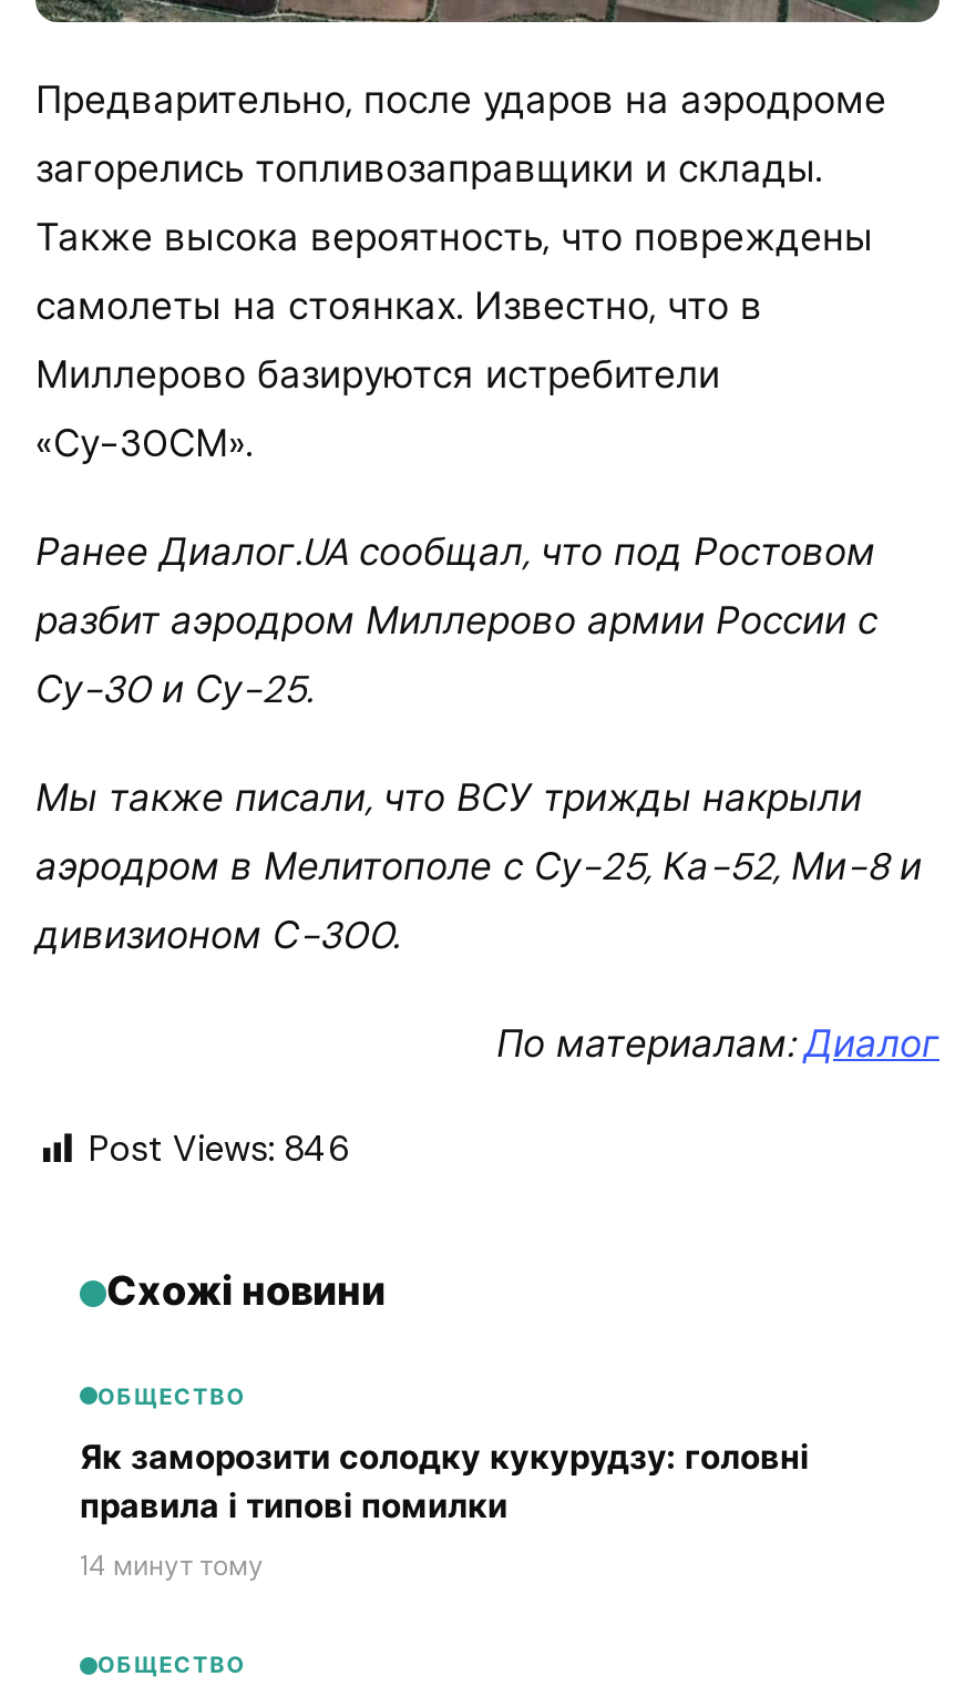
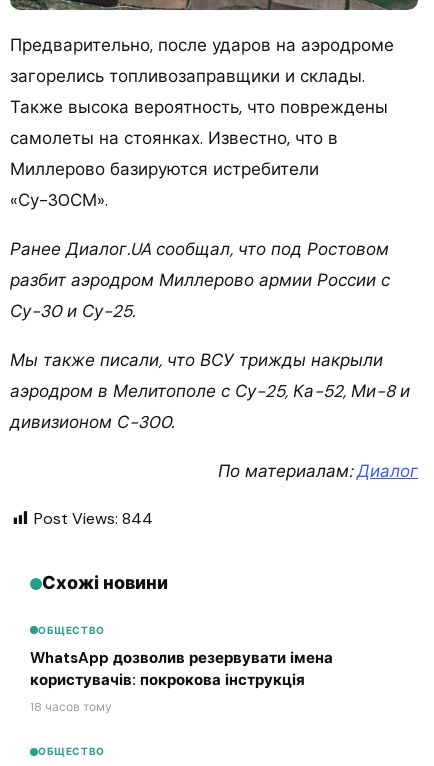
[89,1126,350,1172] Post Views: 846 -> [34,508,153,529] Post Views: 844
[80,1435,809,1583] Як заморозити солодку кукурудзу: головні | правила і типові помилки | 14 минут тому -> [30,648,333,715] WhatsApp дозволив резервувати імена | користувачів: покрокова інструкція | 18 часов тому

